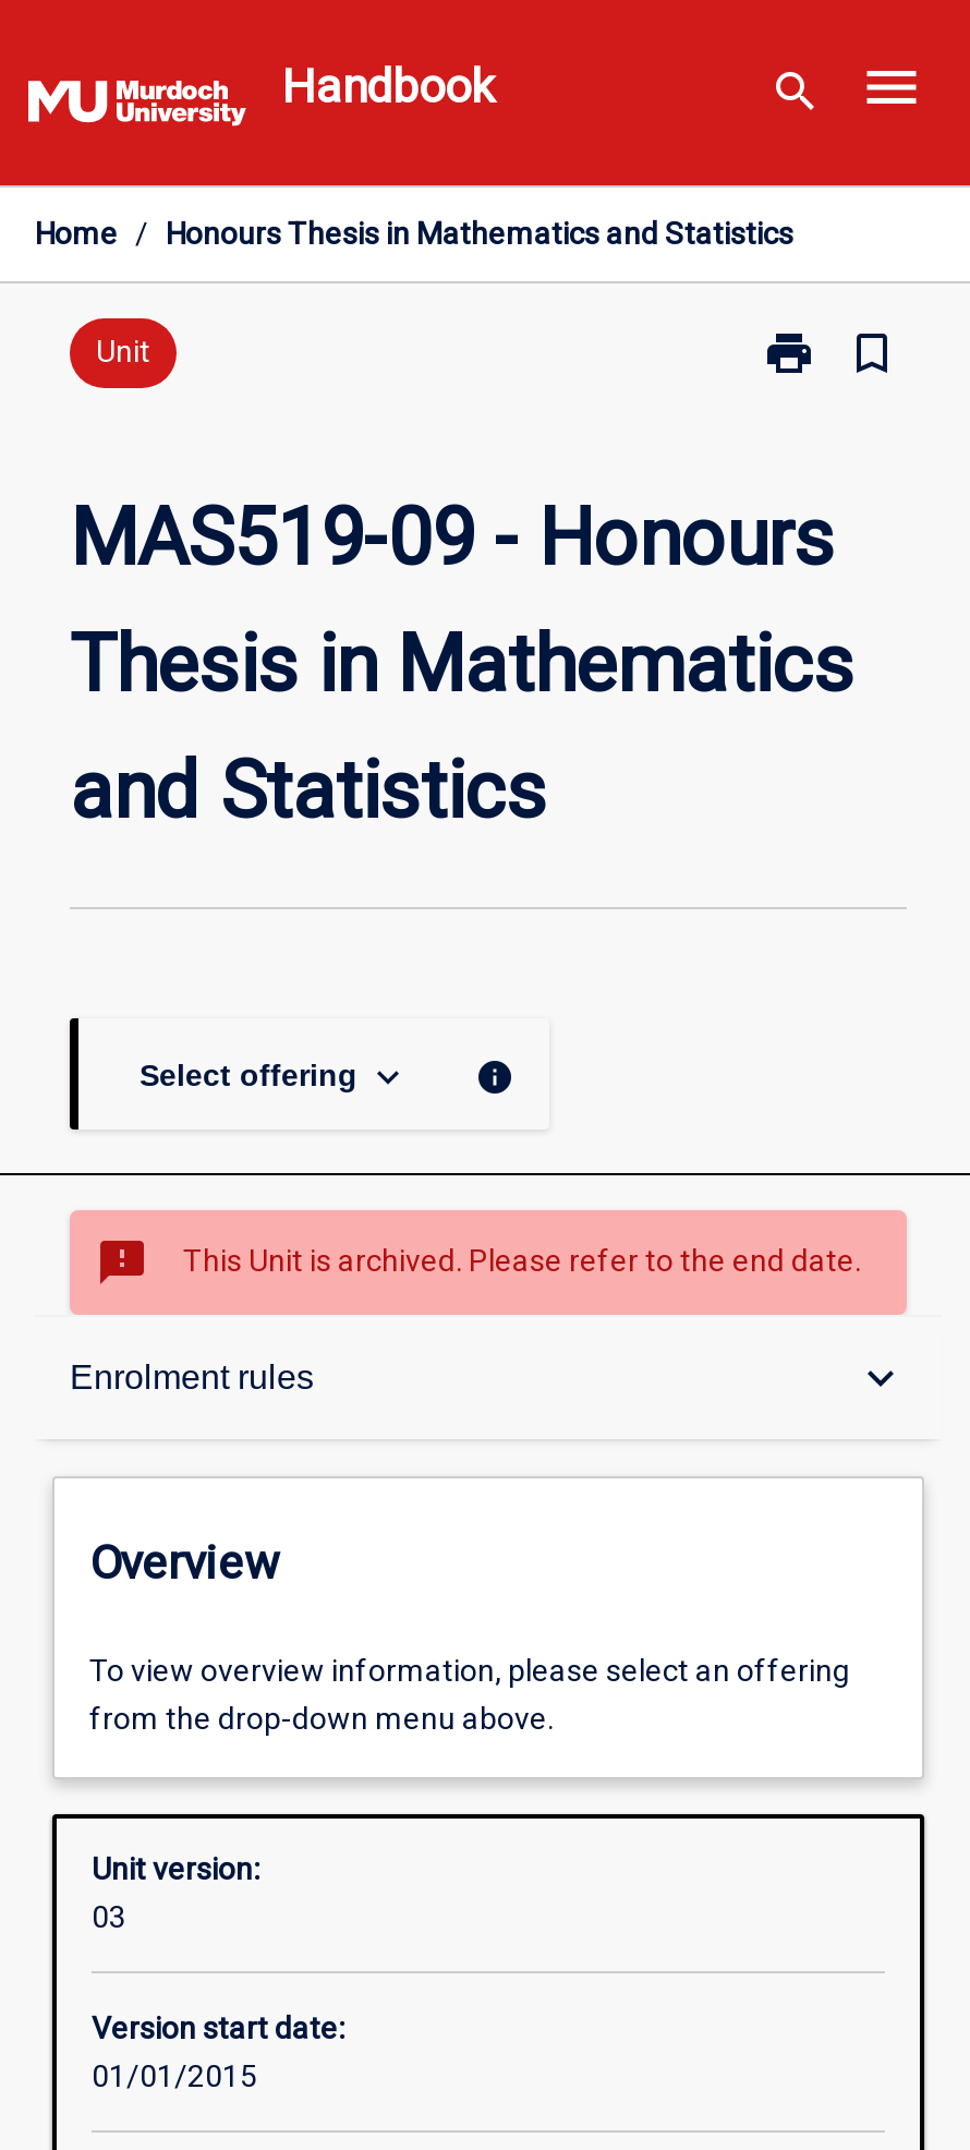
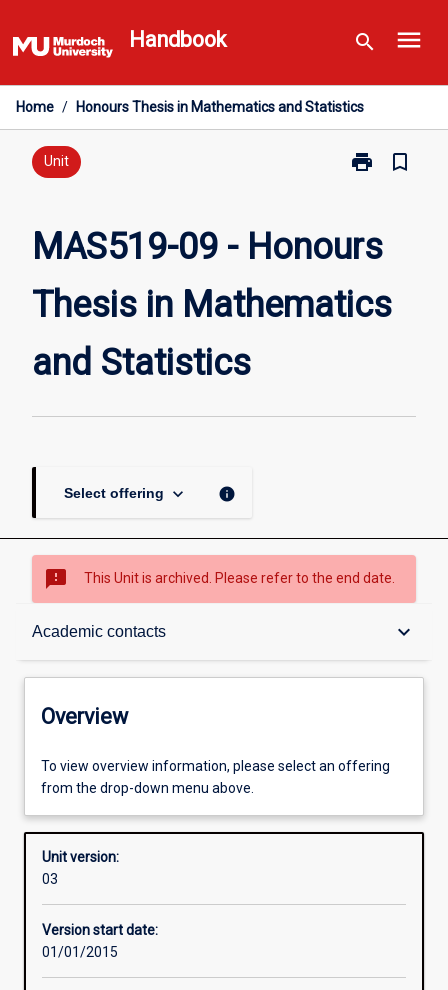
[70,1358,314,1396] Enrolment rules -> [32,623,166,640] Academic contacts

